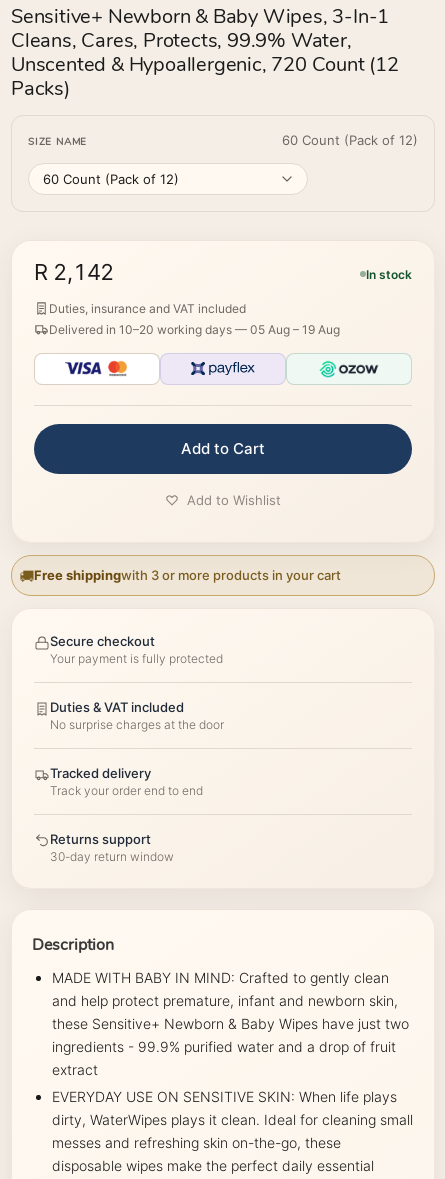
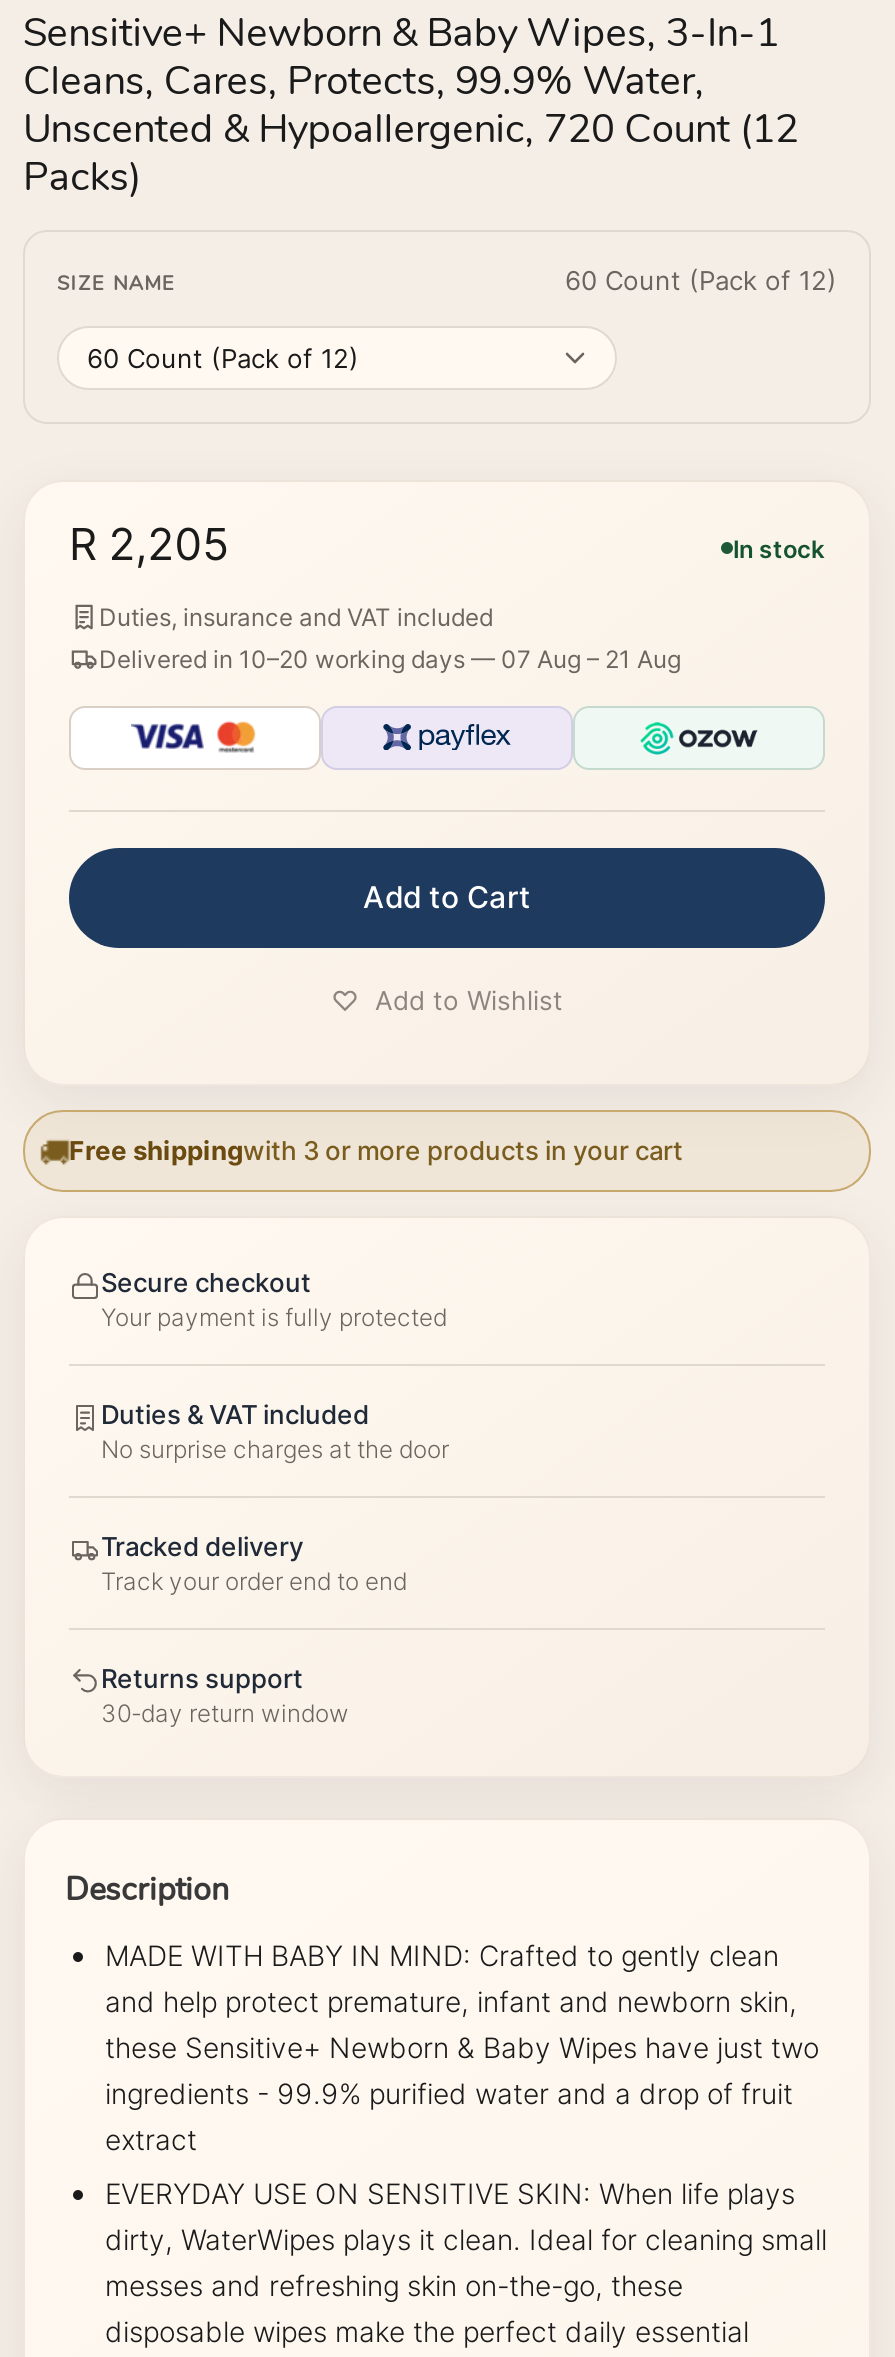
[34,258,114,284] R 2,142 -> [69,517,229,569] R 2,205
[49,321,340,336] Delivered in 10–20 working days — 05 Aug – 19 Aug -> [99,643,681,673] Delivered in 10–20 working days — 07 Aug – 21 Aug

